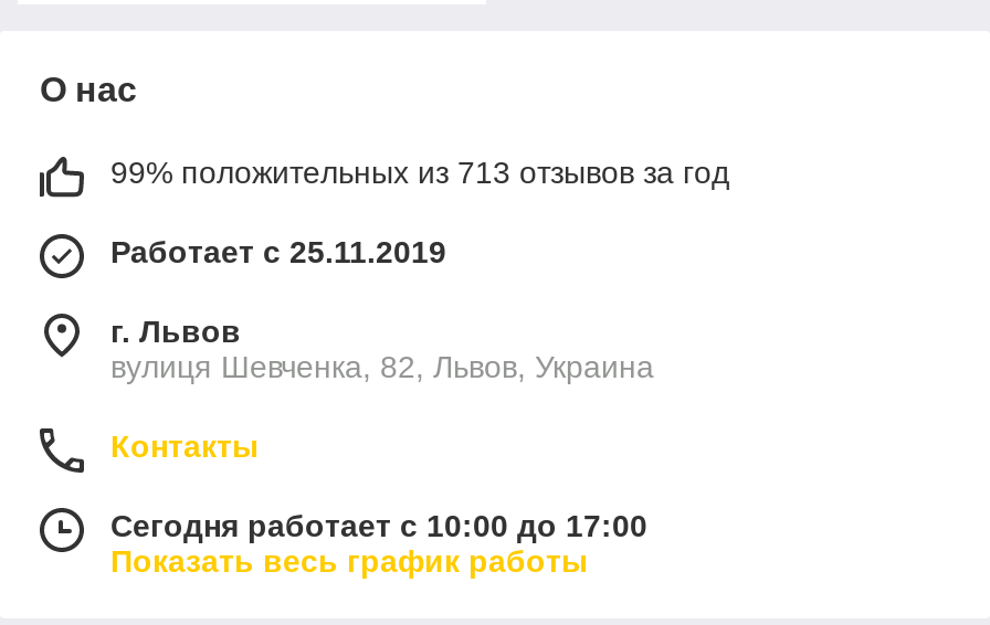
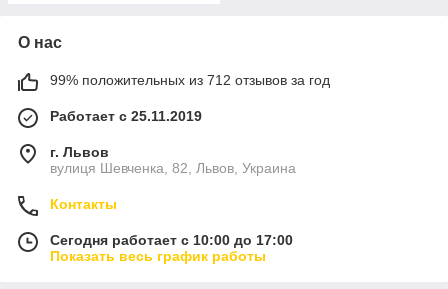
[110,154,729,189] 99% положительных из 713 отзывов за год -> [50,72,330,88] 99% положительных из 712 отзывов за год

